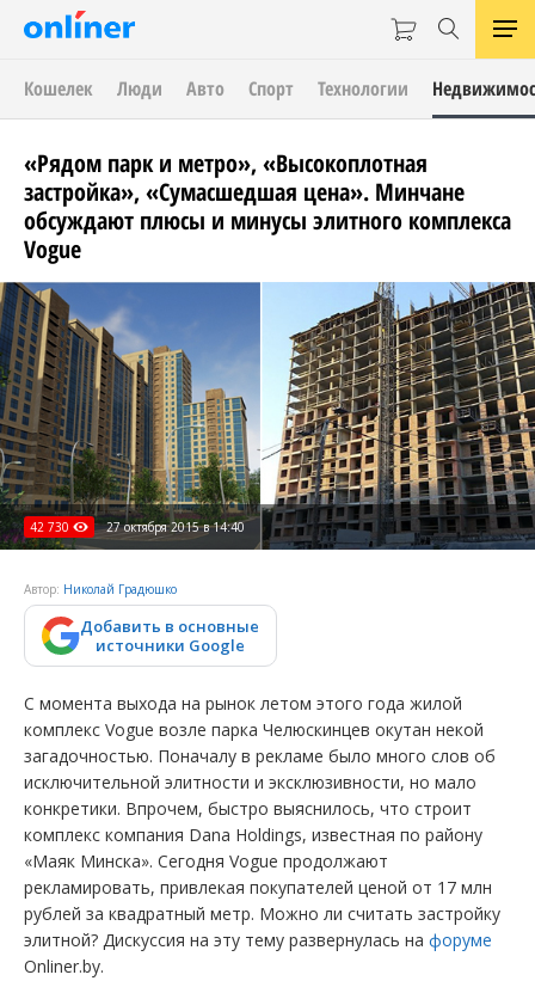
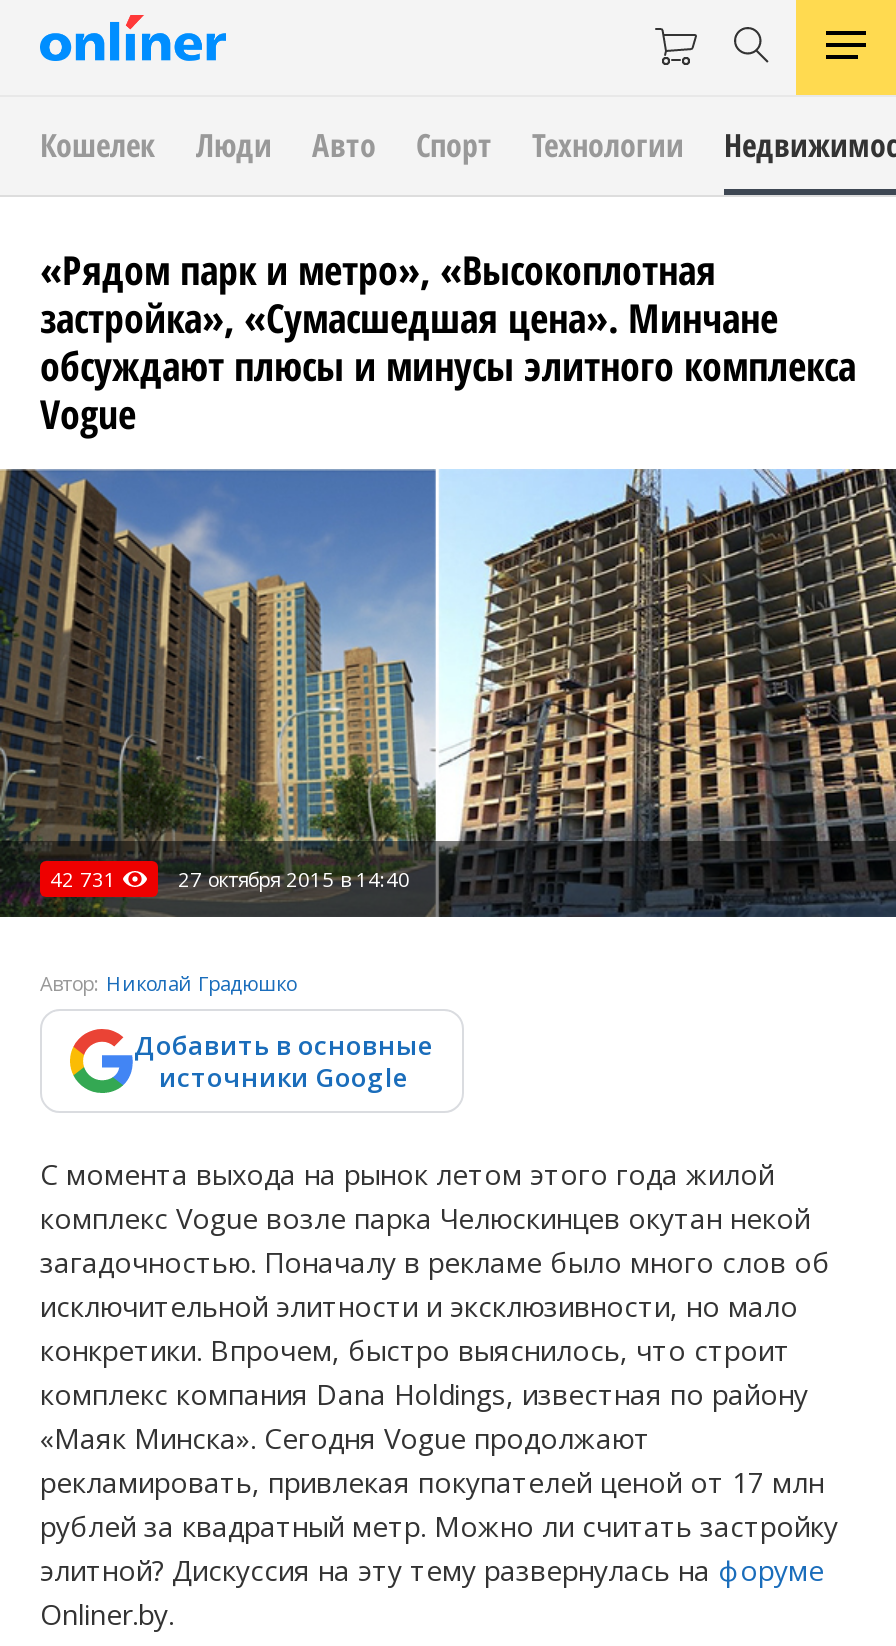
[30,519,245,535] 42 730 27 октября 2015 в 14:40 -> [50,865,410,893] 42 731 27 октября 2015 в 14:40

